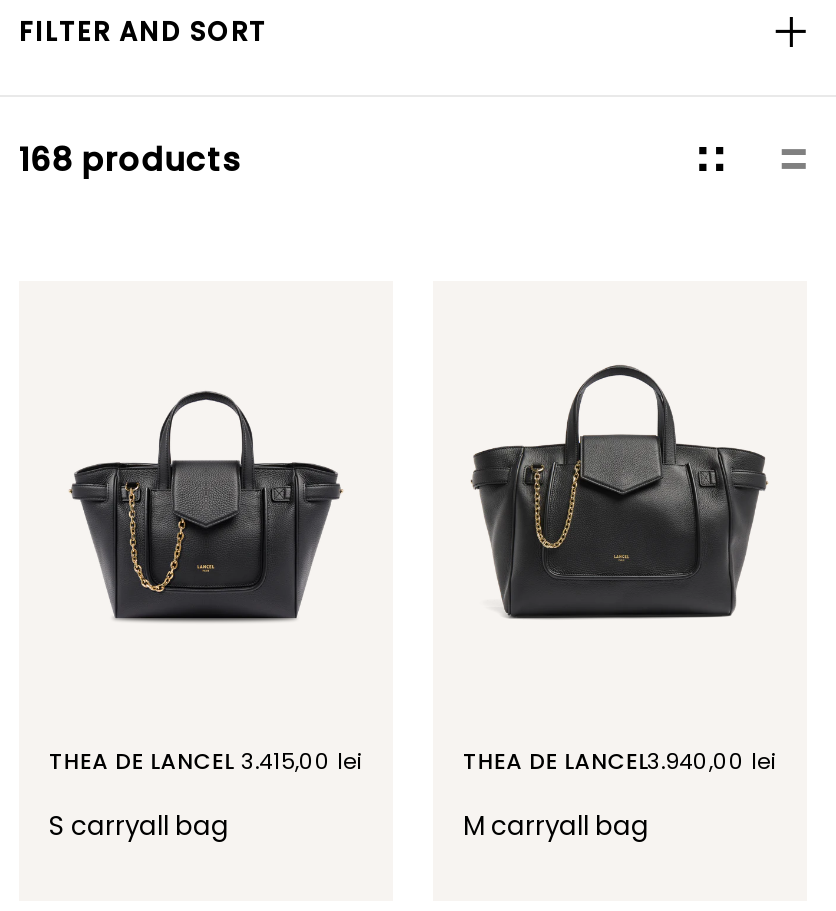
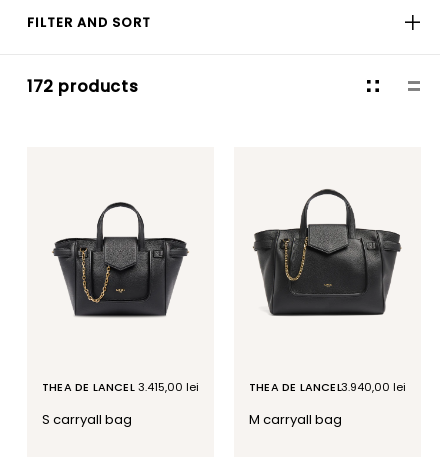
[19,137,241,183] 168 products -> [27,75,138,98] 172 products

